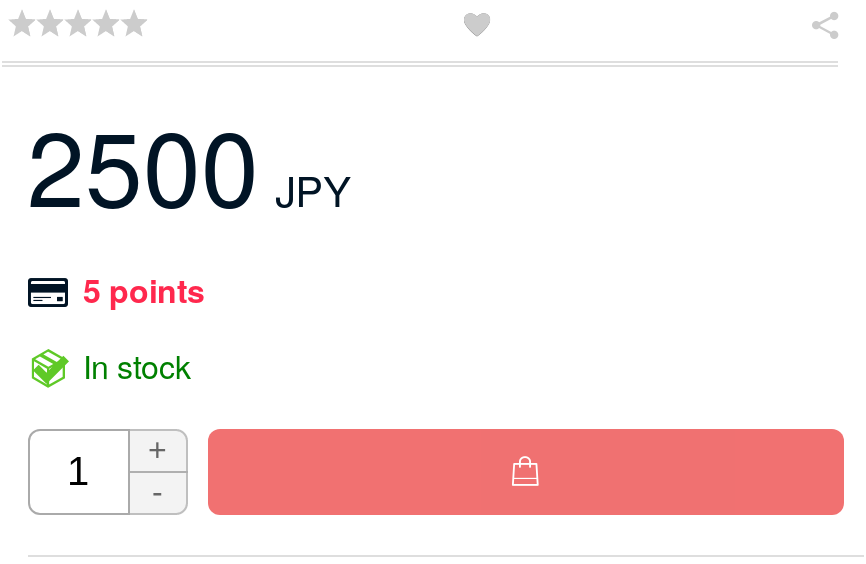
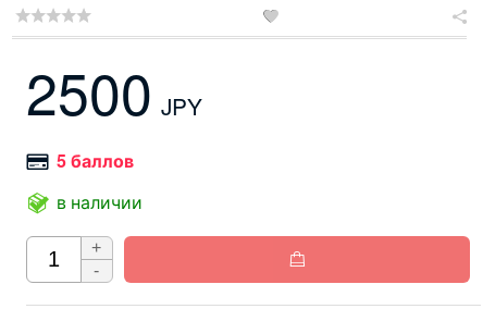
[83,267,205,313] 5 points -> [56,148,133,173] 5 баллов
[83,343,191,389] In stock -> [56,189,142,214] в наличии

